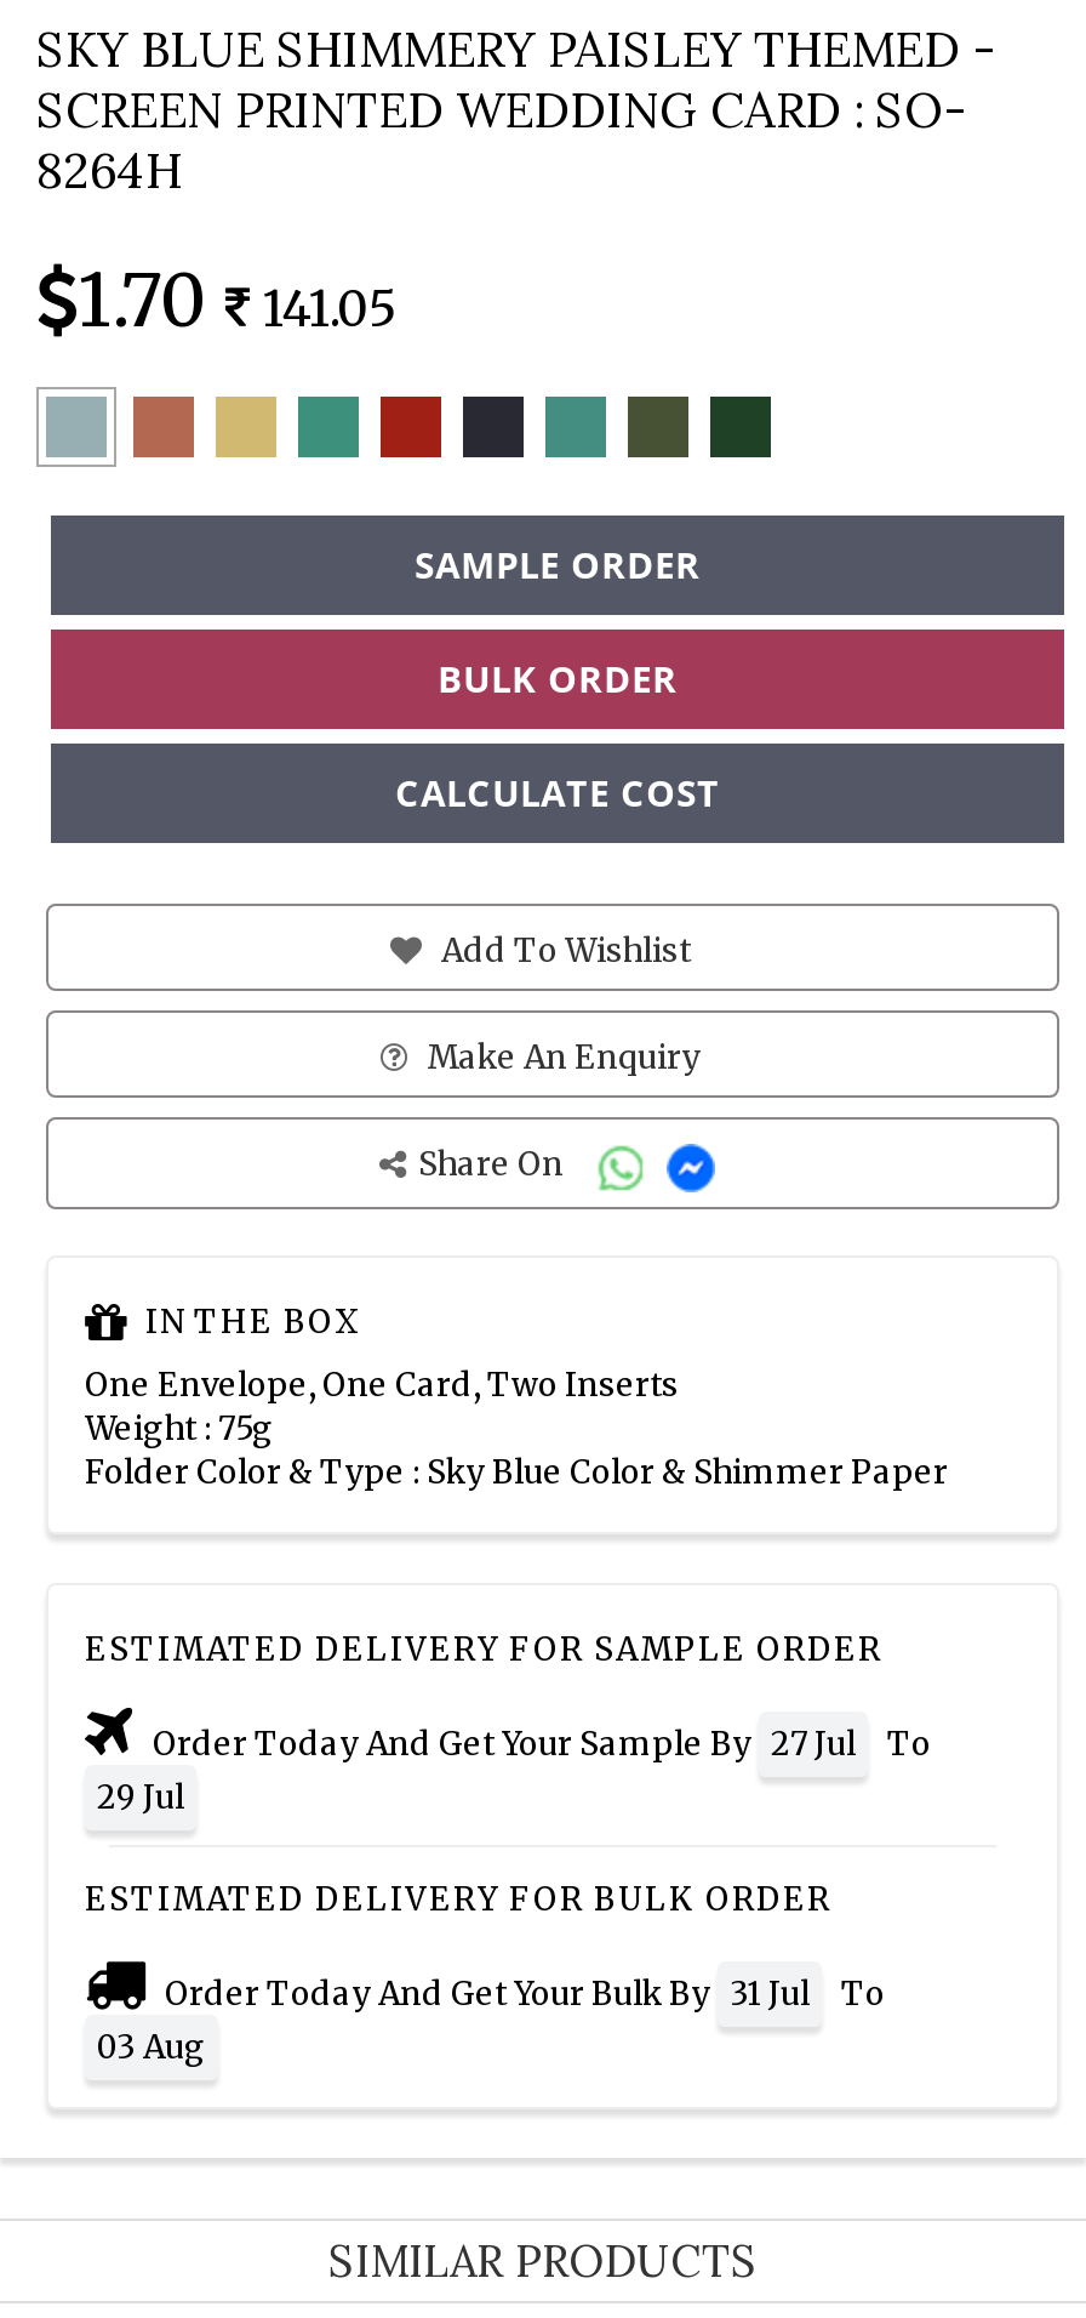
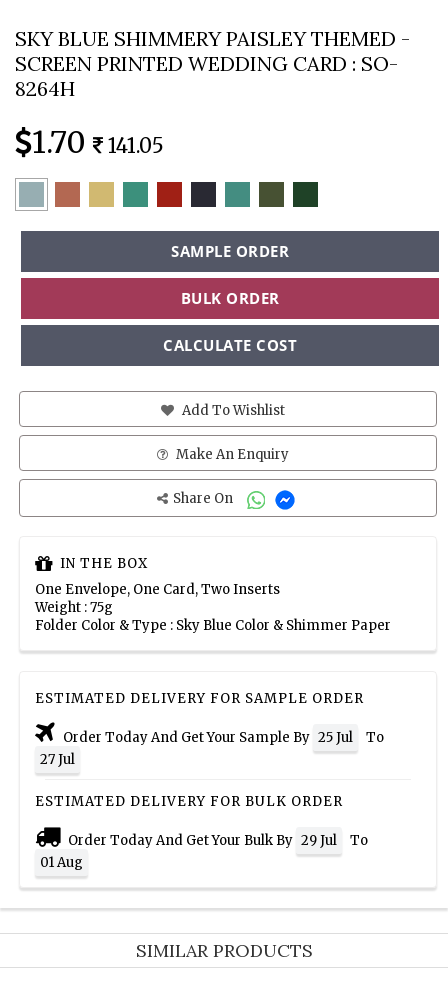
[145,1723,931,1764] Order Today And Get Your Sample By 27 Jul To -> [60,729,384,746] Order Today And Get Your Sample By 25 Jul To
[97,1777,184,1818] 29 Jul -> [40,751,75,768] 27 Jul
[158,1973,885,2014] Order Today And Get Your Bulk By 31 Jul To -> [65,832,368,849] Order Today And Get Your Bulk By 29 Jul To
[97,2026,206,2068] 03 Aug -> [40,854,83,871] 01 Aug

